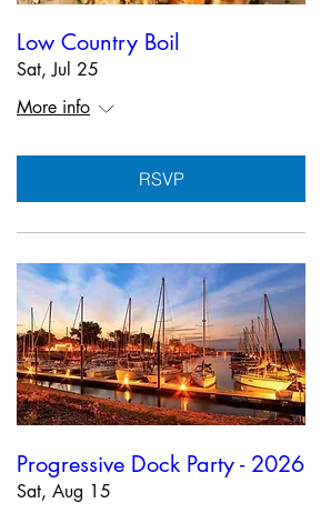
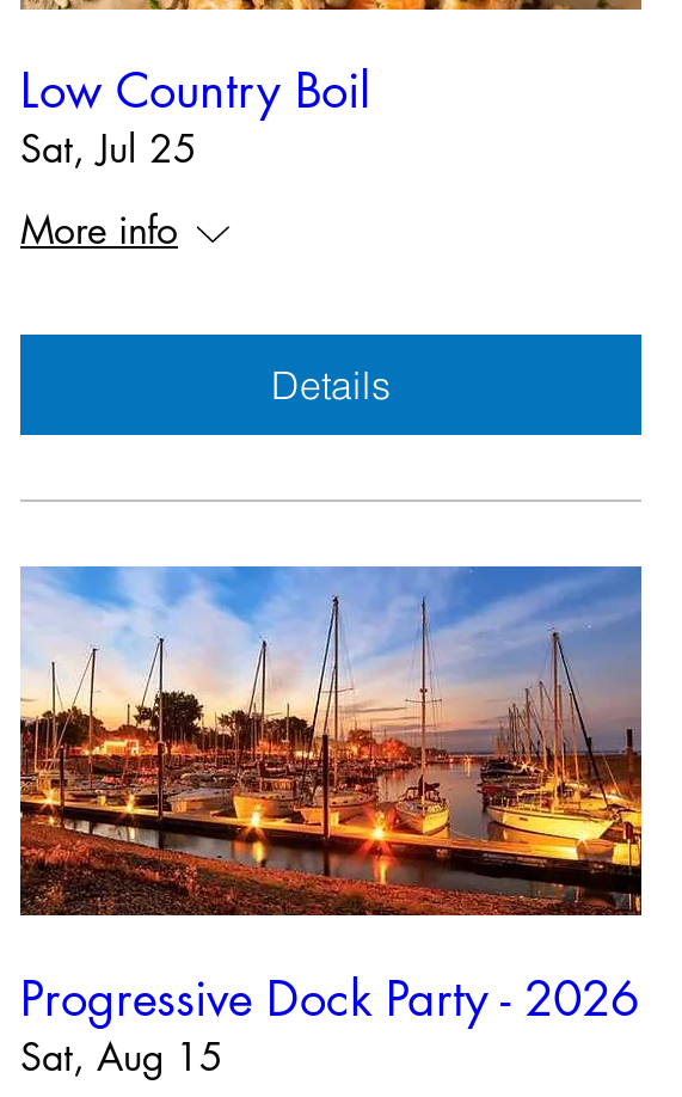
[138,168,184,190] RSVP -> [271,361,391,409] Details

